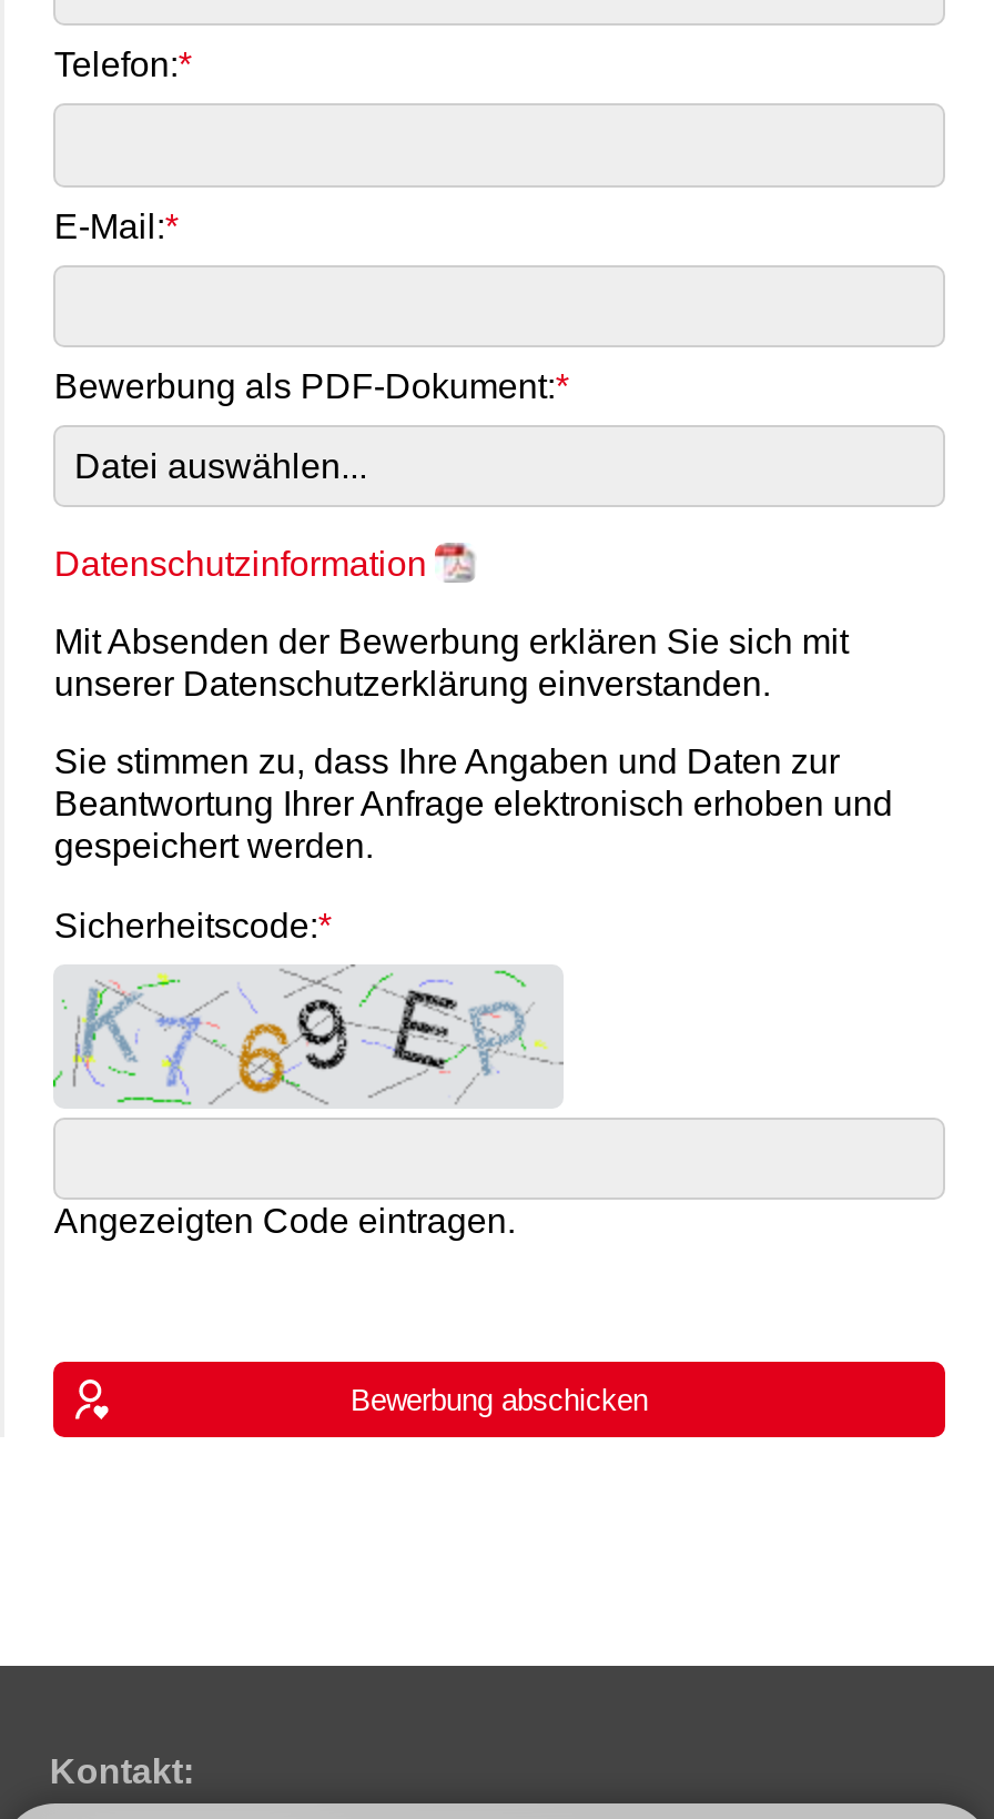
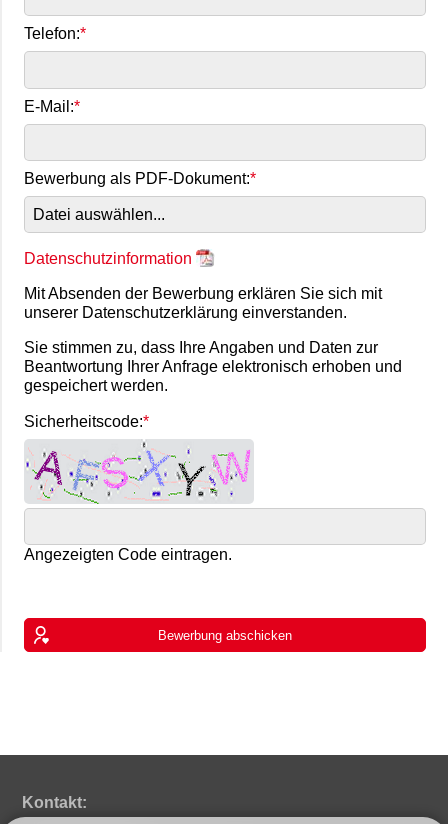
[51,969,555,1106] [image] -> [26,442,251,504] [image]

